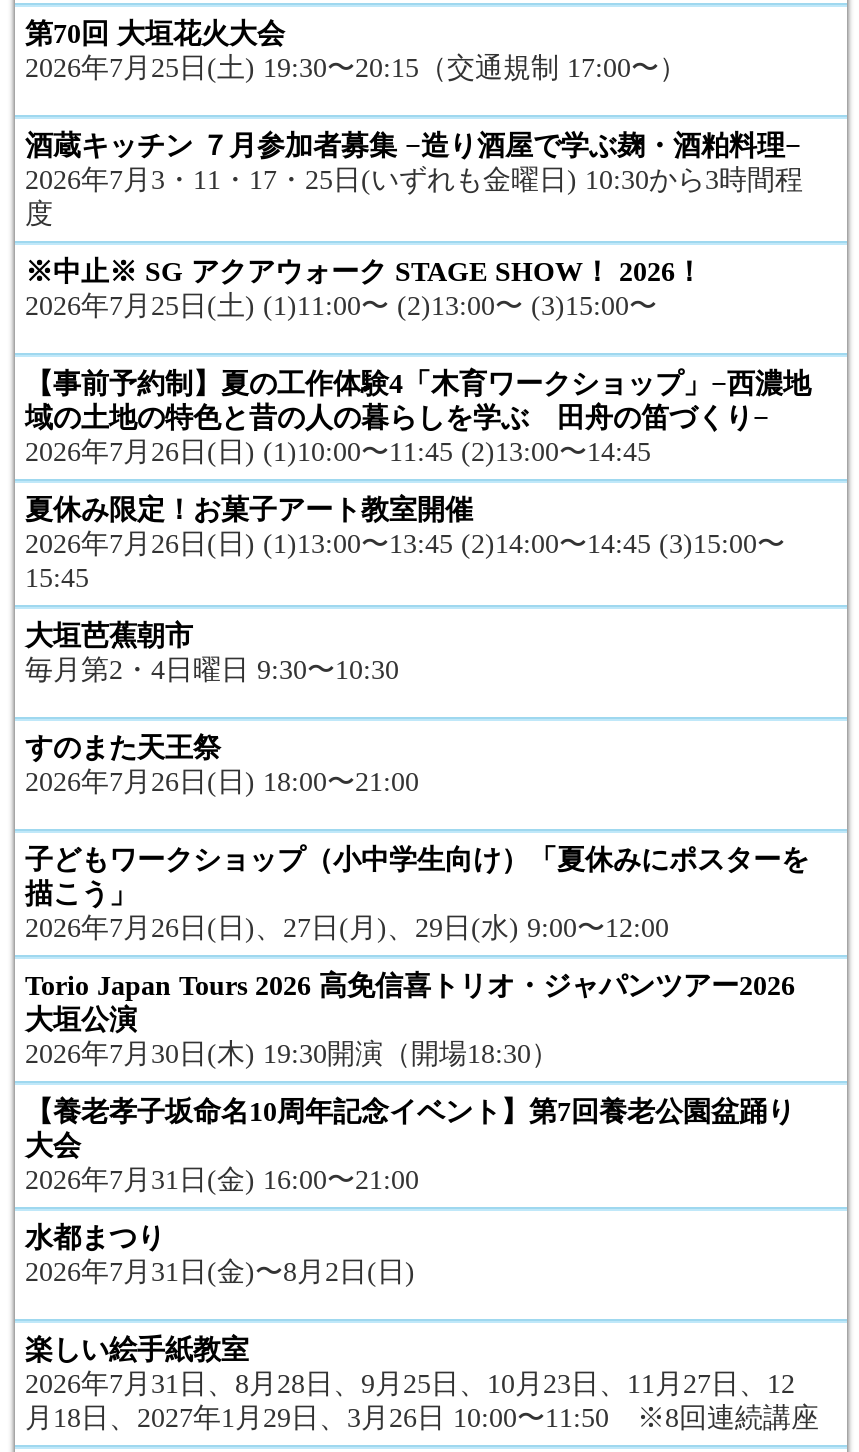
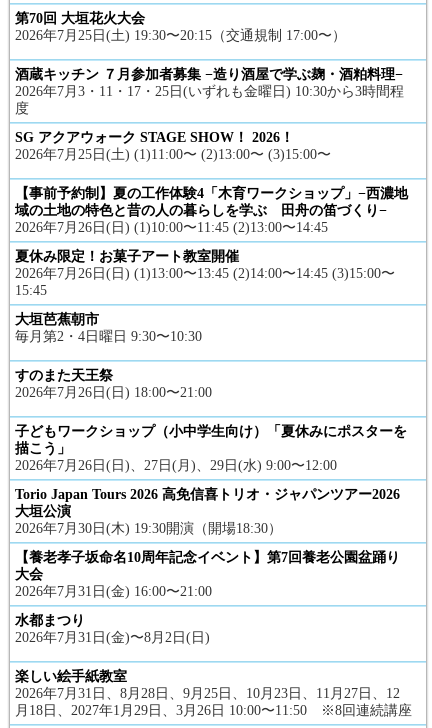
[25,257,703,287] ※中止※ SG アクアウォーク STAGE SHOW！ 2026！ -> [15,130,294,145] SG アクアウォーク STAGE SHOW！ 2026！

